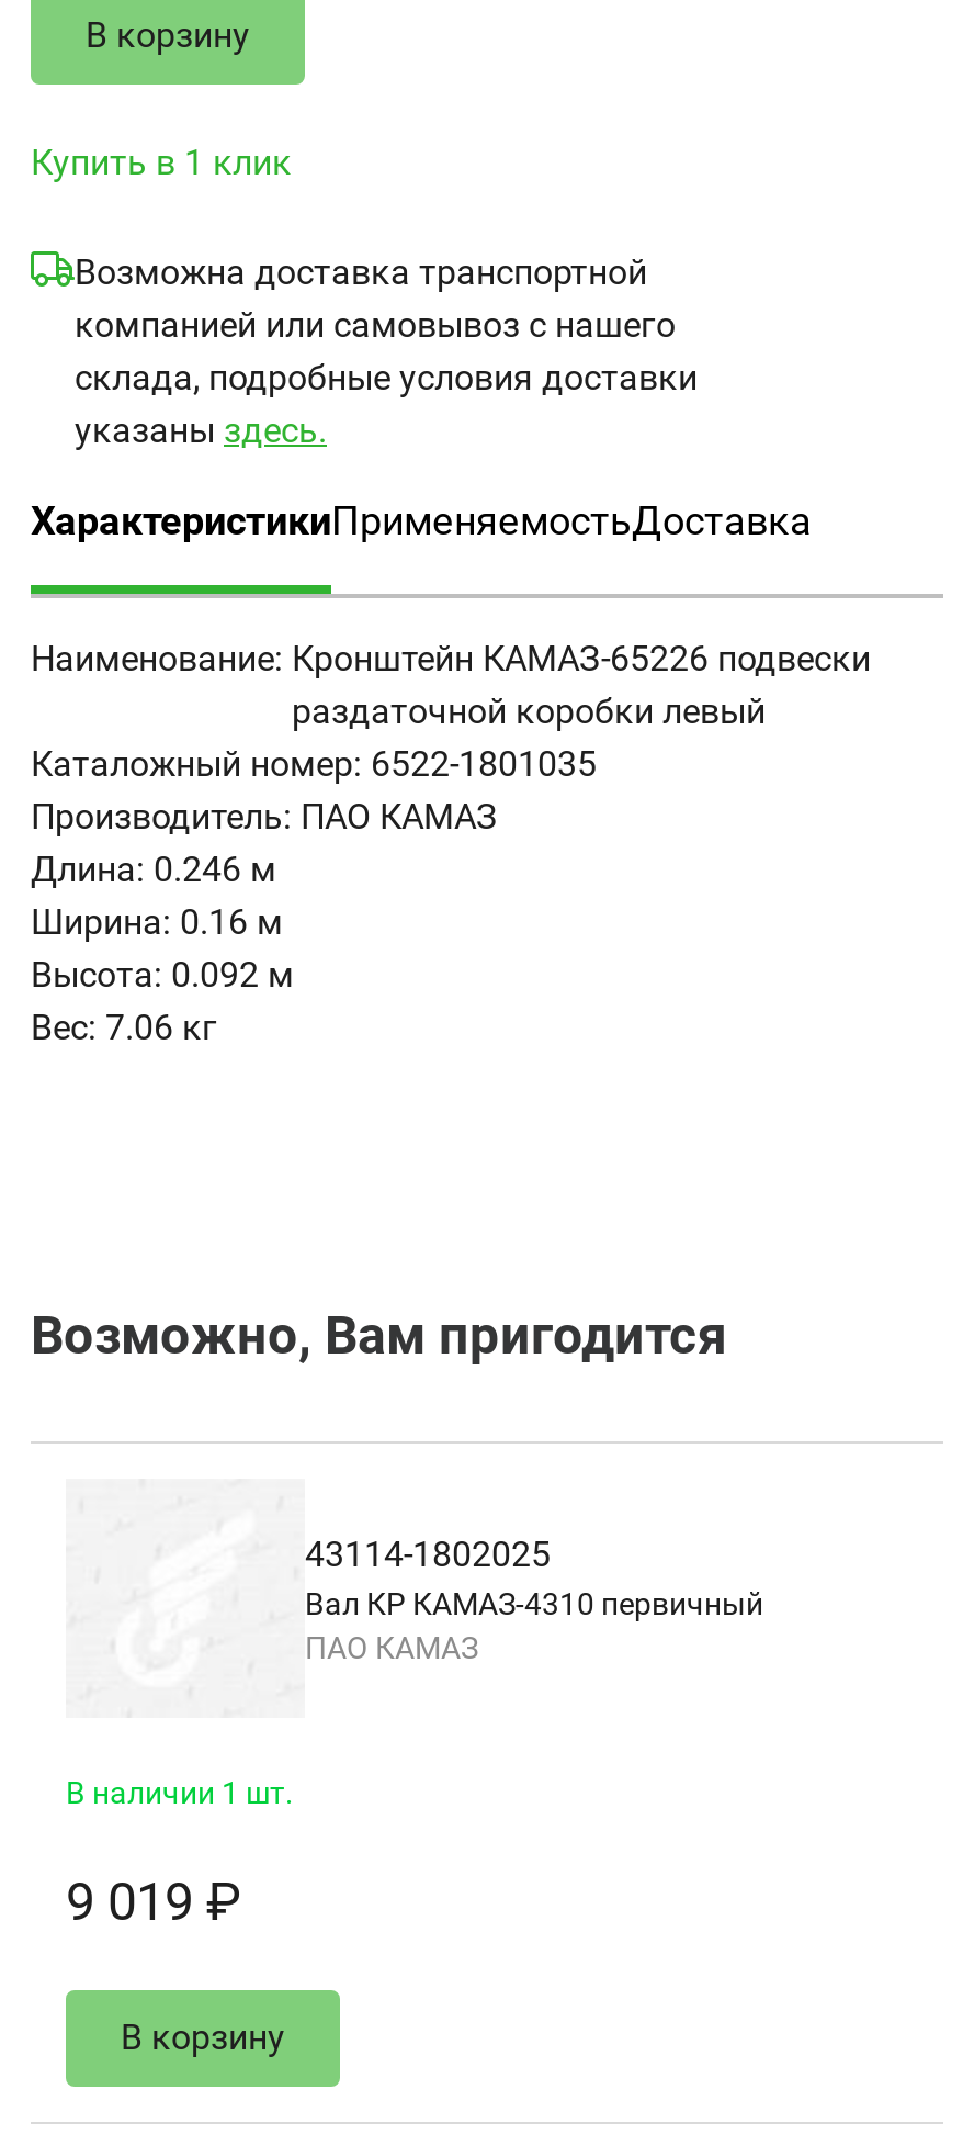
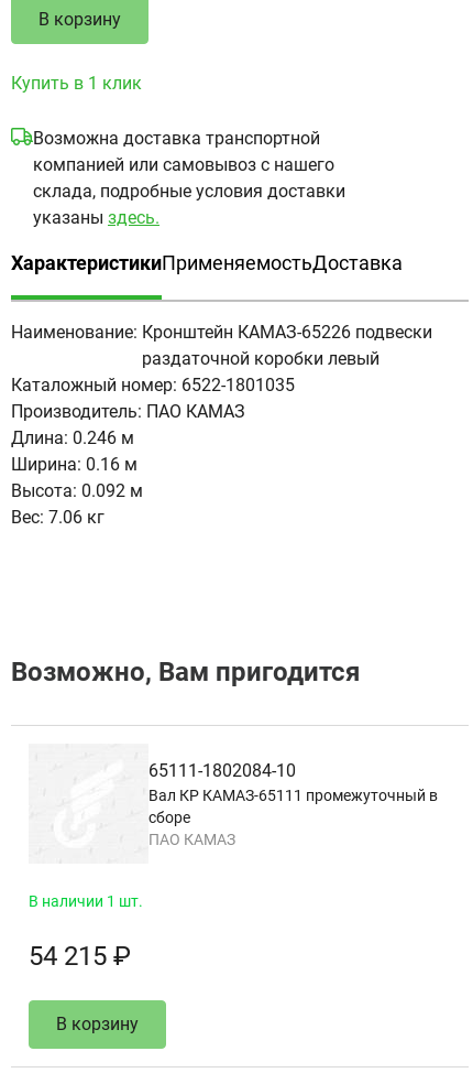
[305,1532,763,1620] 43114-1802025 | Вал КР КАМАЗ-4310 первичный -> [148,760,438,826] 65111-1802084-10 | Вал КР КАМАЗ-65111 промежуточный в | сборе
[66,1872,241,1933] 9 019 ₽ -> [29,941,131,972] 54 215 ₽

